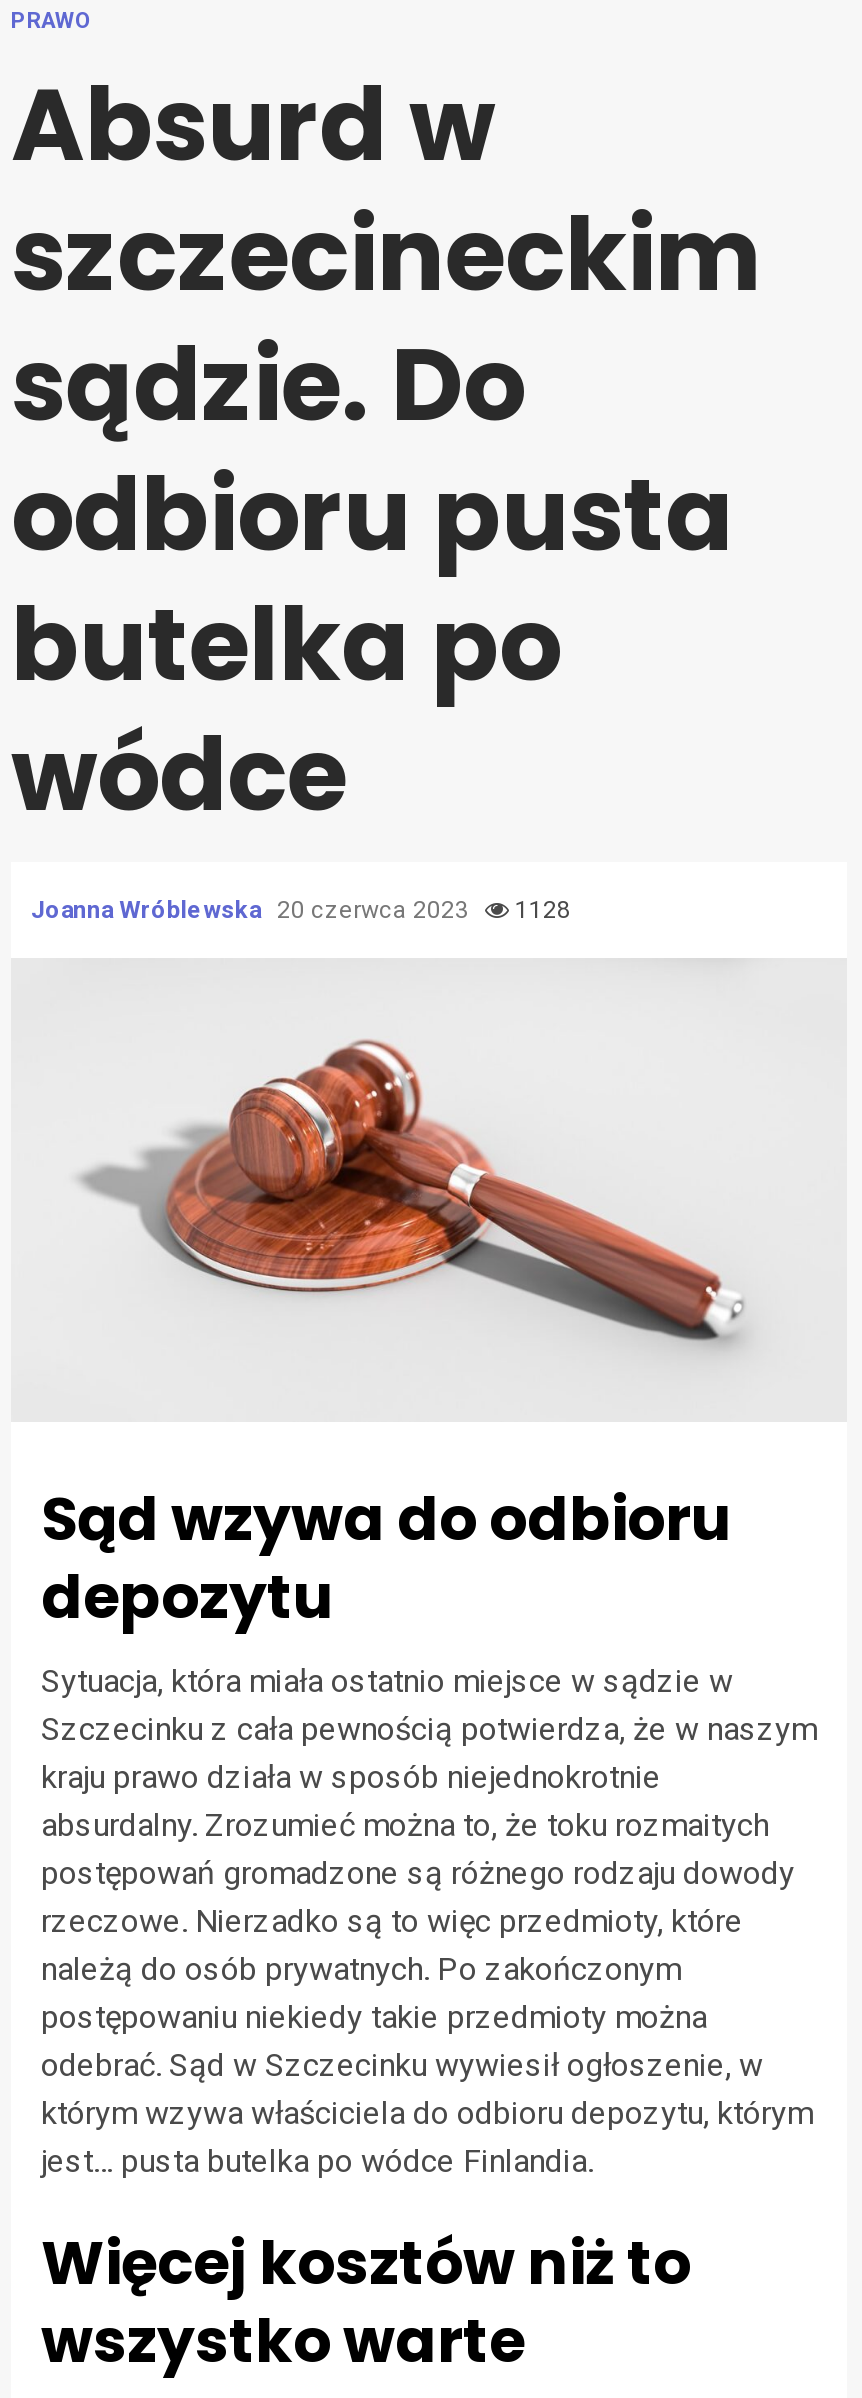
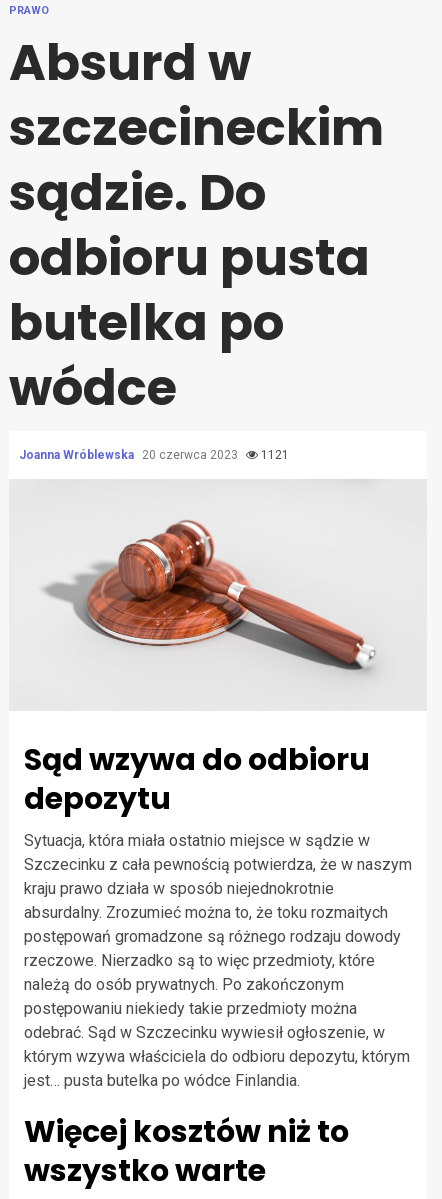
[31,896,571,924] Joanna Wróblewska 20 czerwca 2023 1128 -> [19,448,289,462] Joanna Wróblewska 20 czerwca 2023 1121

